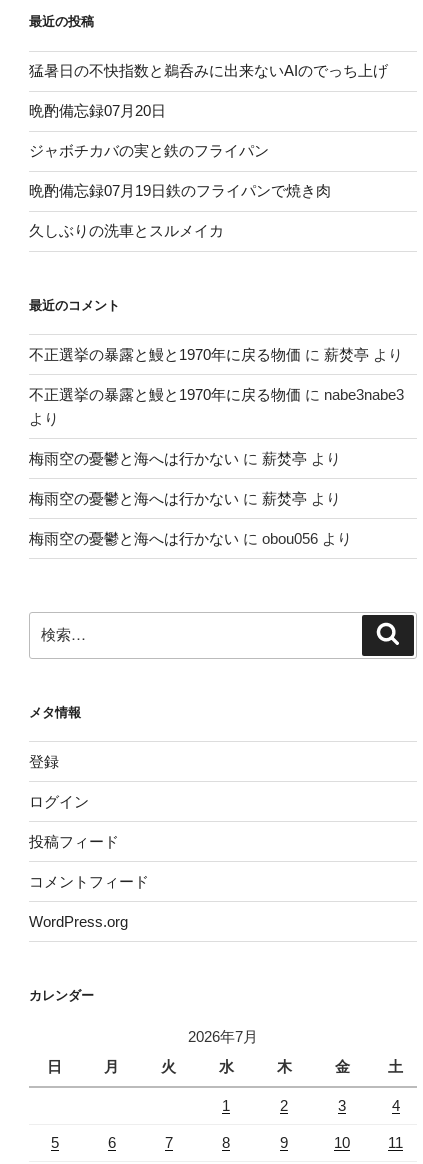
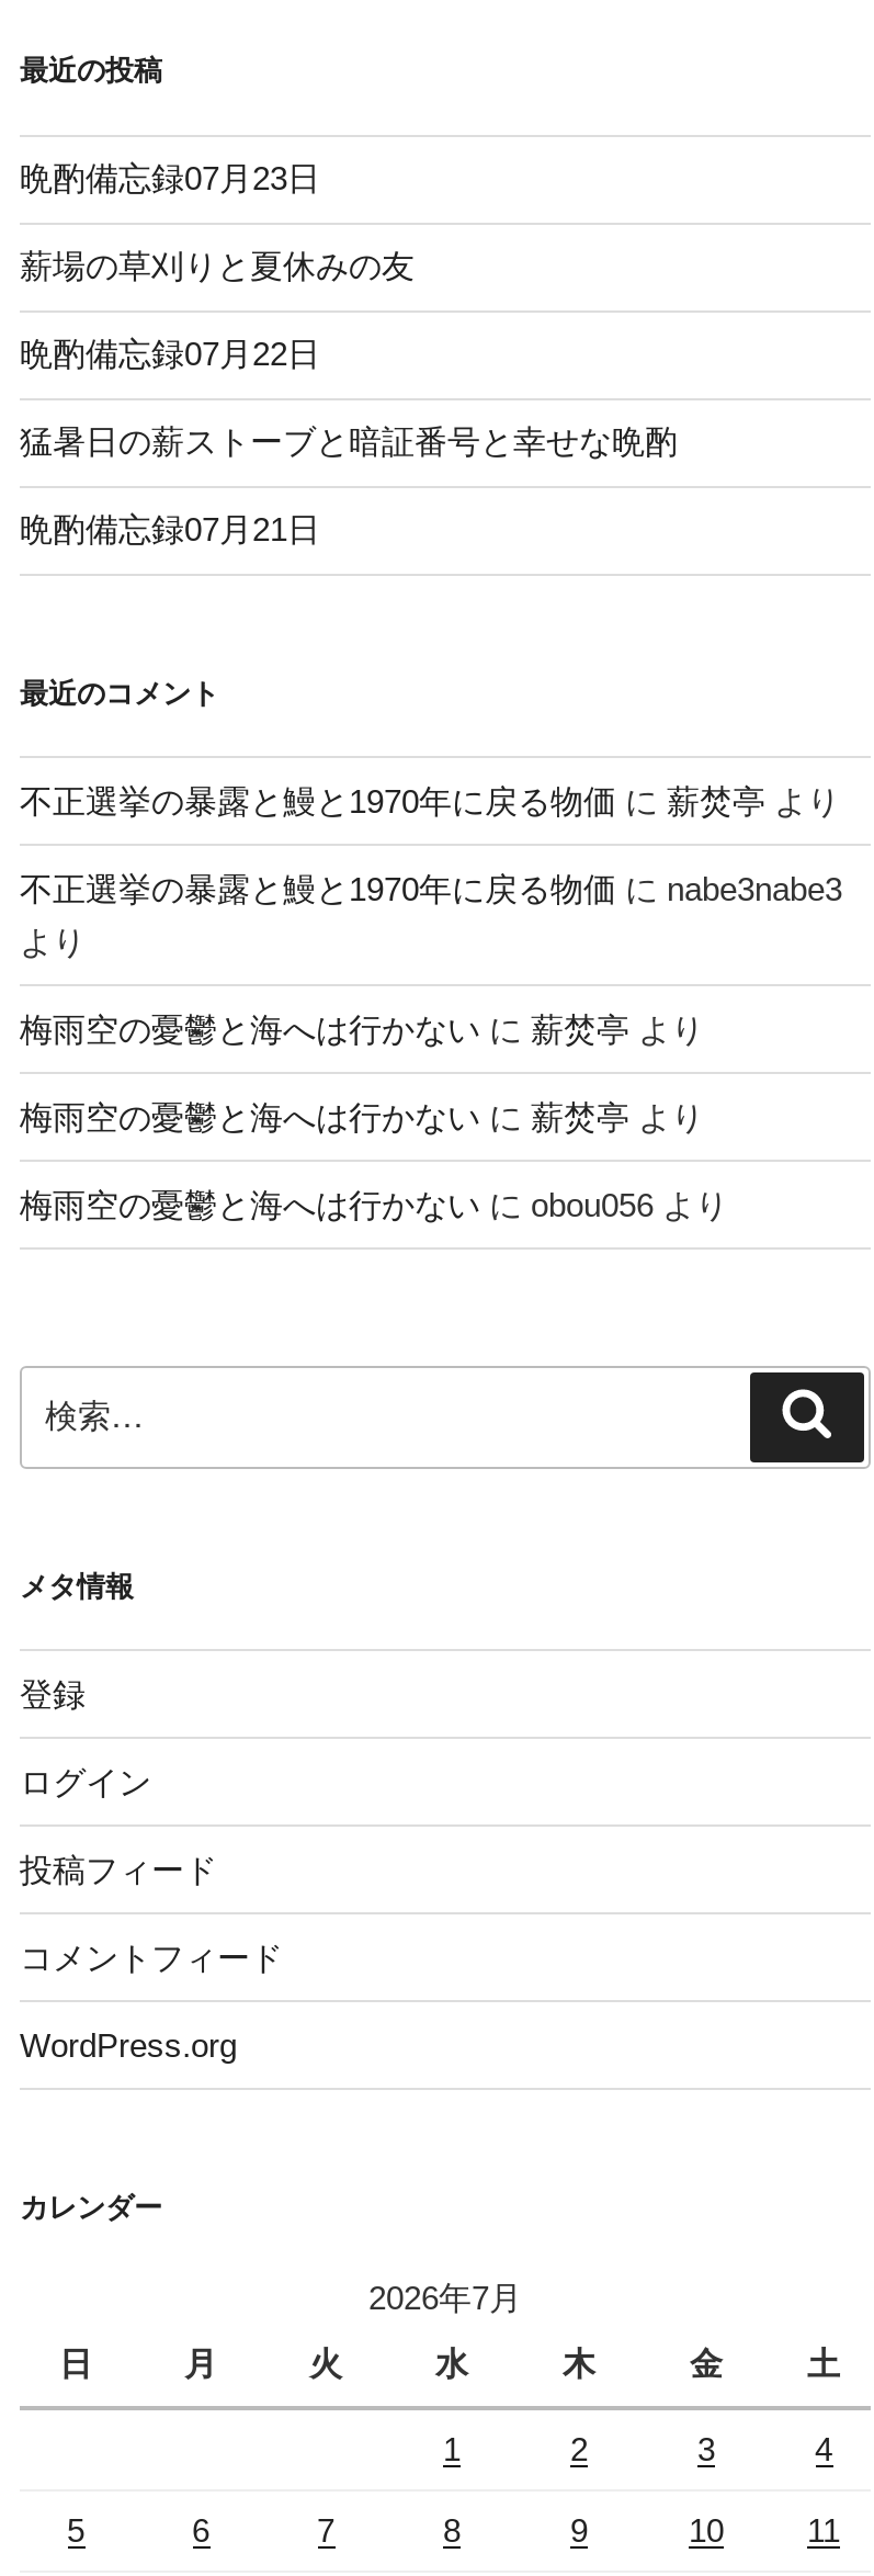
[29,62,388,79] 猛暑日の不快指数と鵜呑みに出来ないAIのでっち上げ -> [20,160,320,197] 晩酌備忘録07月23日
[29,102,166,119] 晩酌備忘録07月20日 -> [20,247,415,285] 薪場の草刈りと夏休みの友
[29,142,269,159] ジャボチカバの実と鉄のフライパン -> [20,335,320,372] 晩酌備忘録07月22日
[29,182,331,199] 晩酌備忘録07月19日鉄のフライパンで焼き肉 -> [20,423,678,460] 猛暑日の薪ストーブと暗証番号と幸せな晩酌
[29,222,224,239] 久しぶりの洗車とスルメイカ -> [20,511,320,548] 晩酌備忘録07月21日

